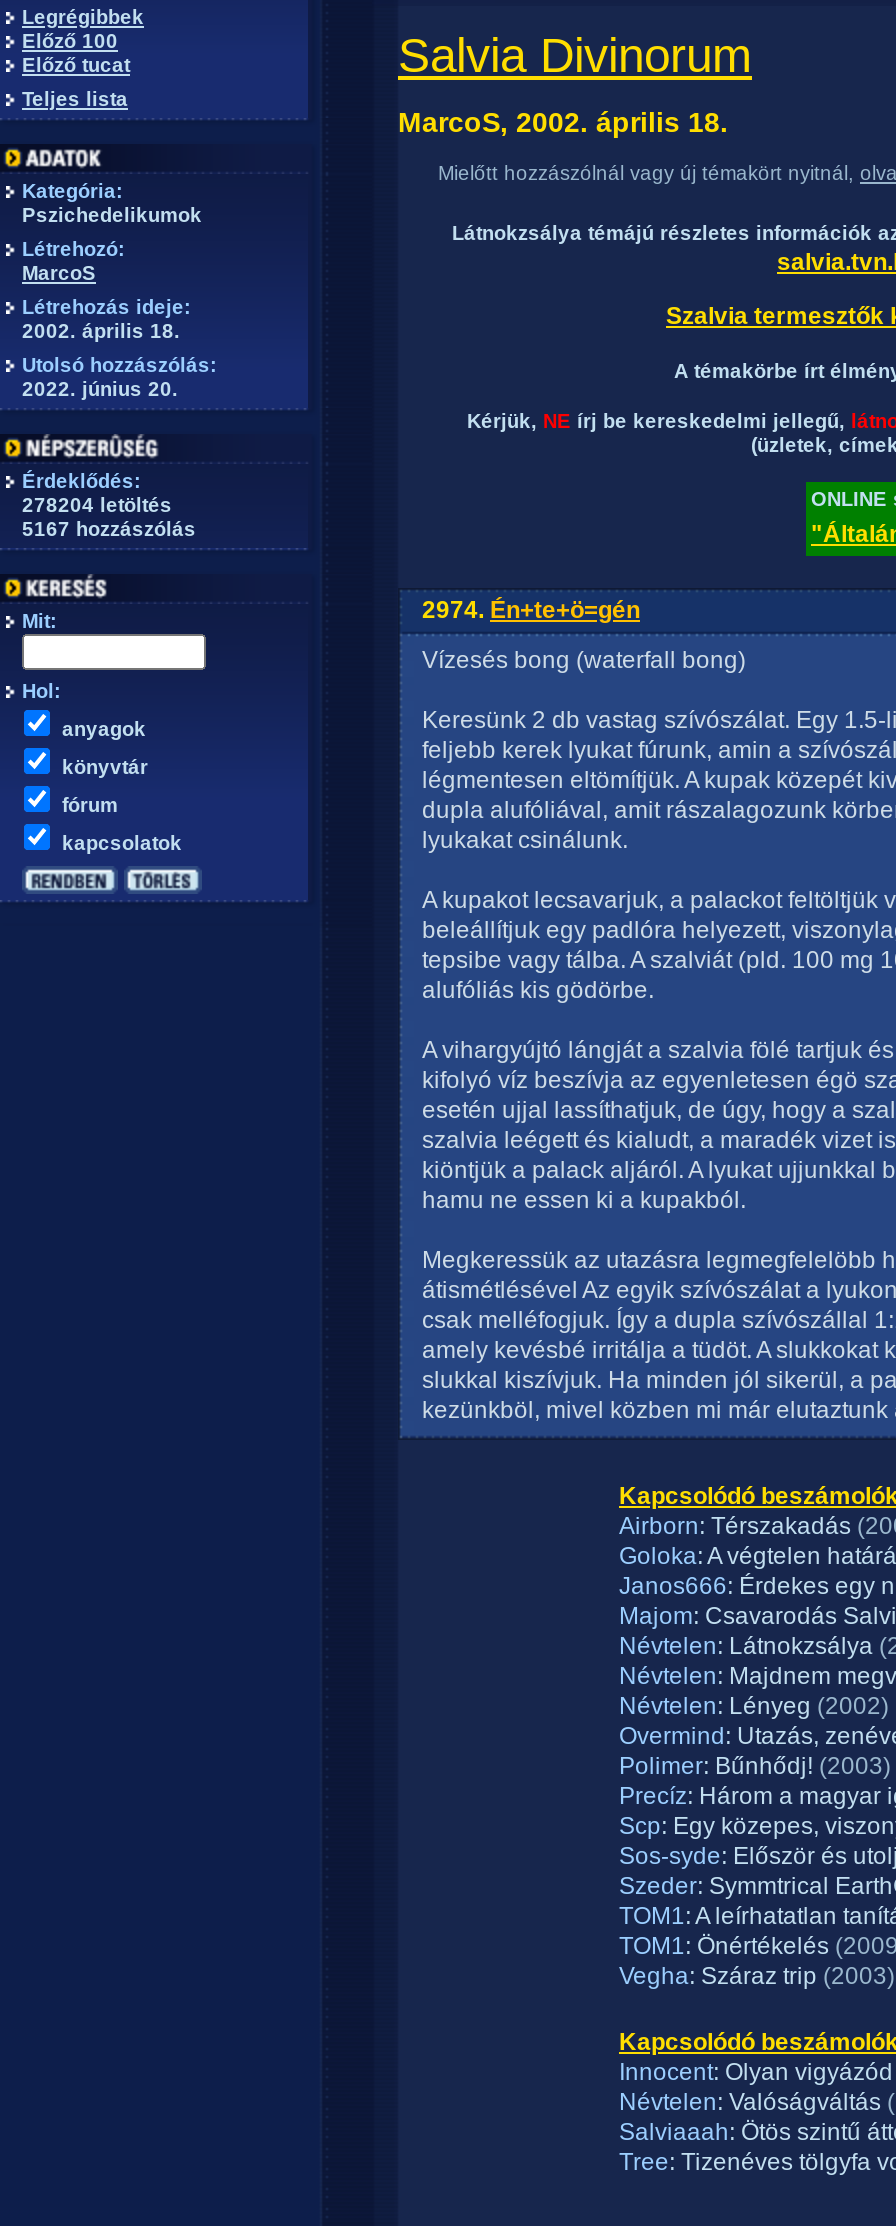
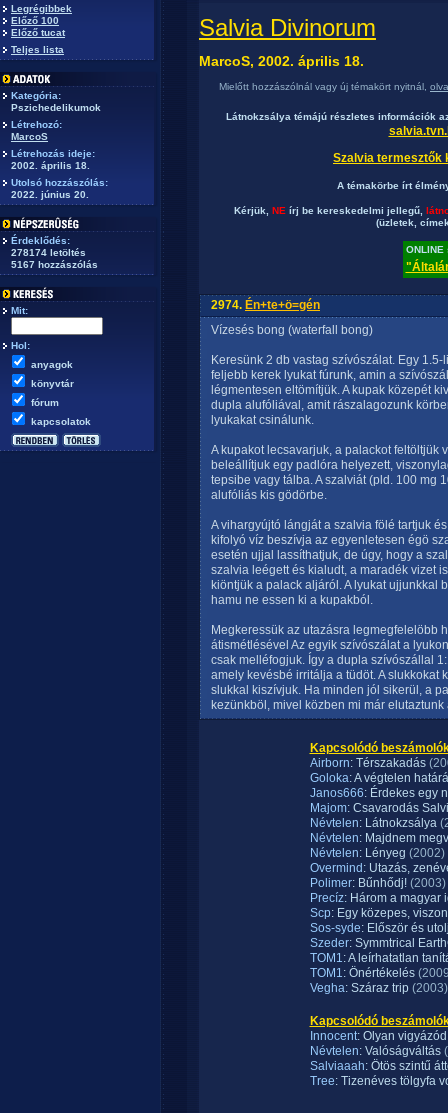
[22,494,172,516] 278204 letöltés -> [11,247,86,258] 278174 letöltés

